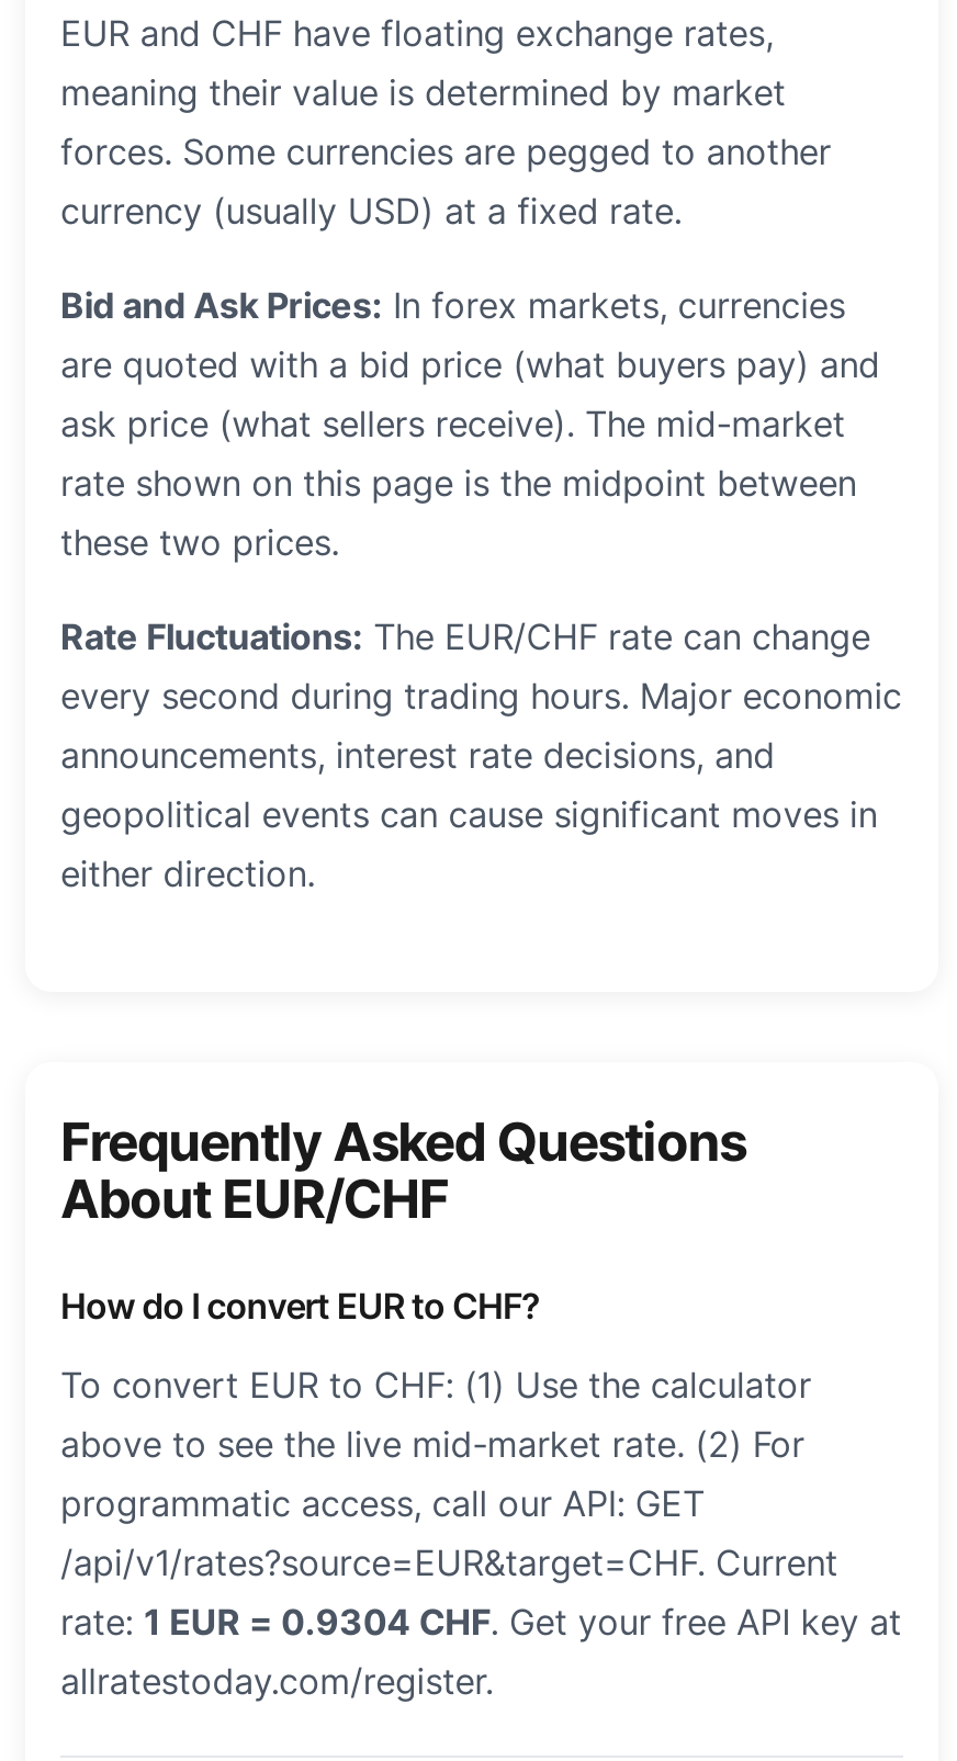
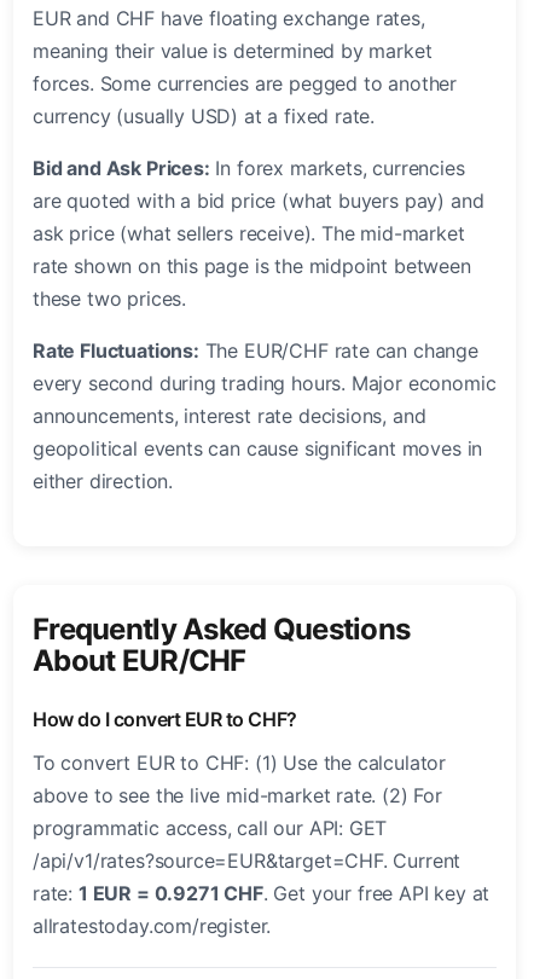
[60,1600,901,1644] rate: 1 EUR = 0.9304 CHF. Get your free API key at -> [33,881,490,906] rate: 1 EUR = 0.9271 CHF. Get your free API key at

